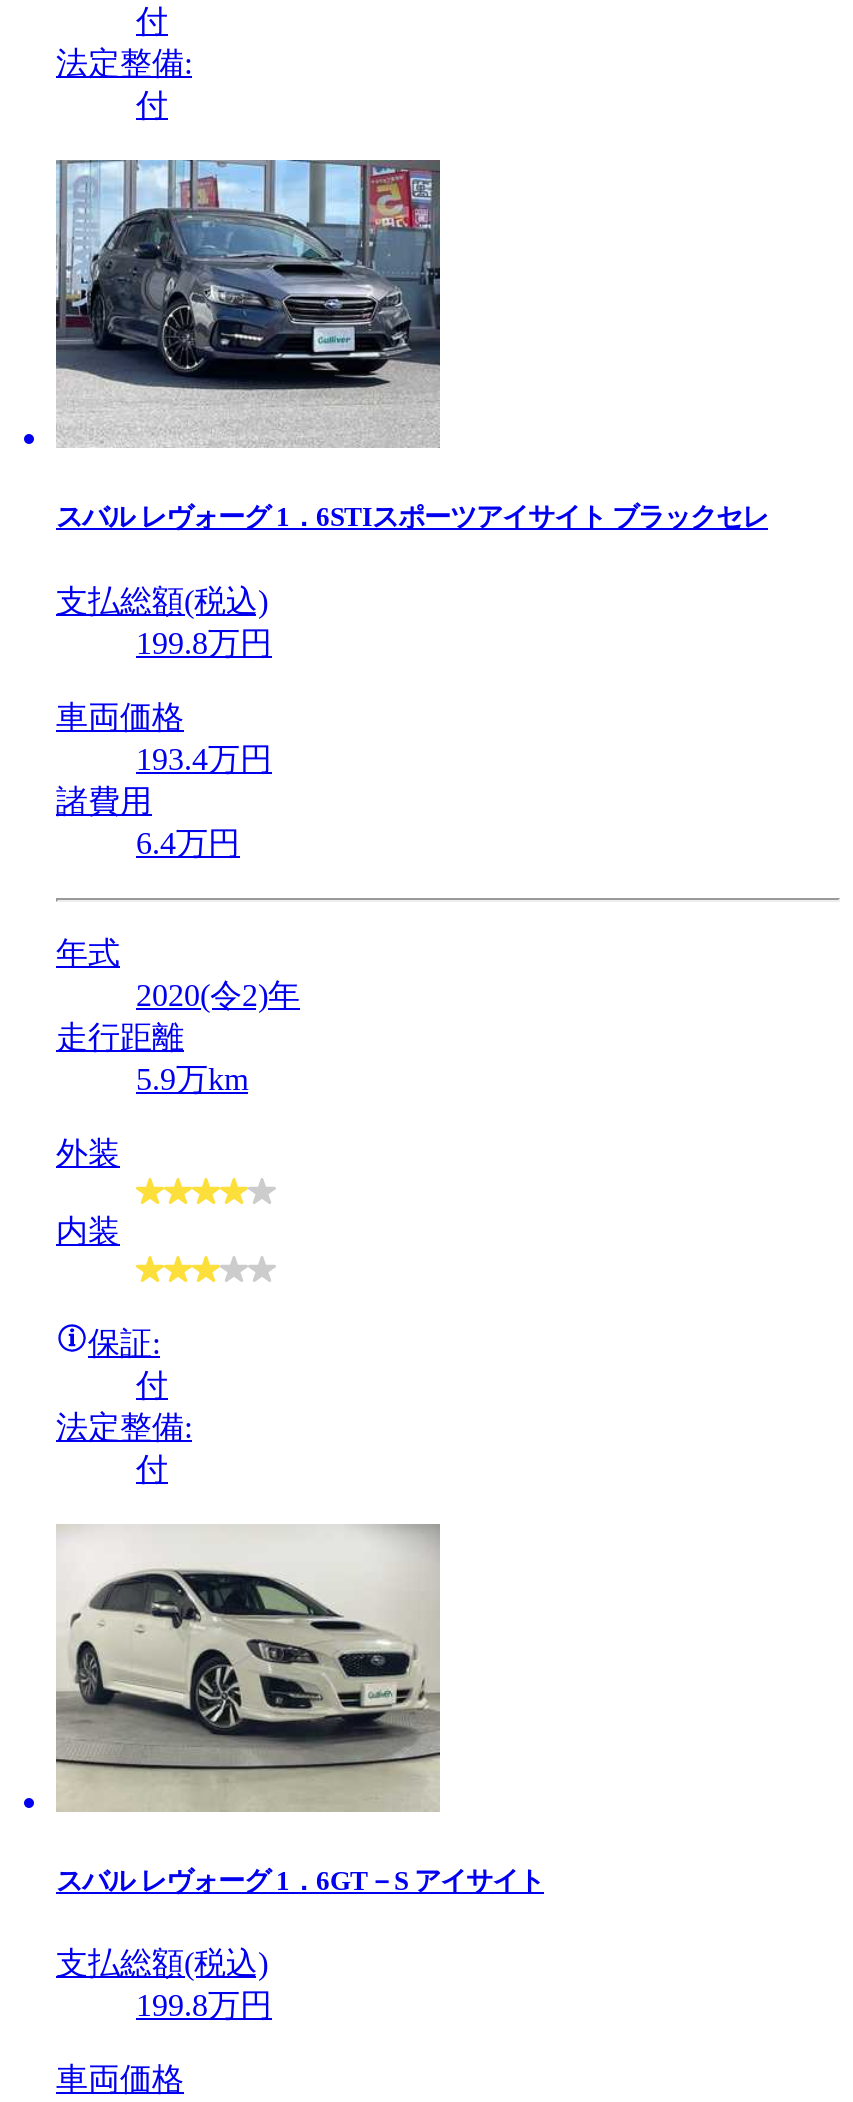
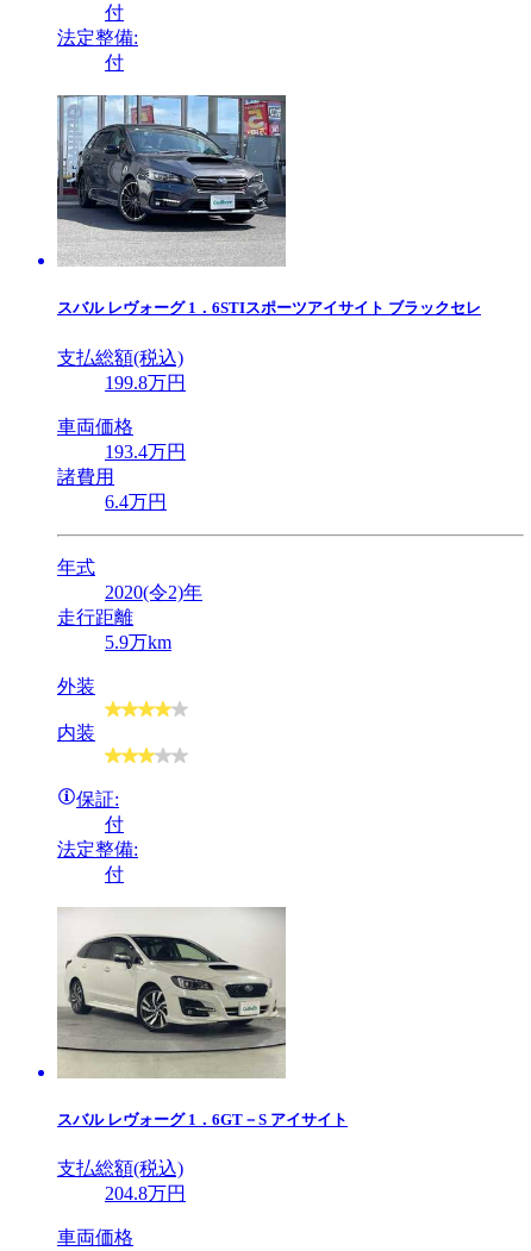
[136,1988,272,2022] 199.8万円 -> [105,1183,186,1203] 204.8万円

